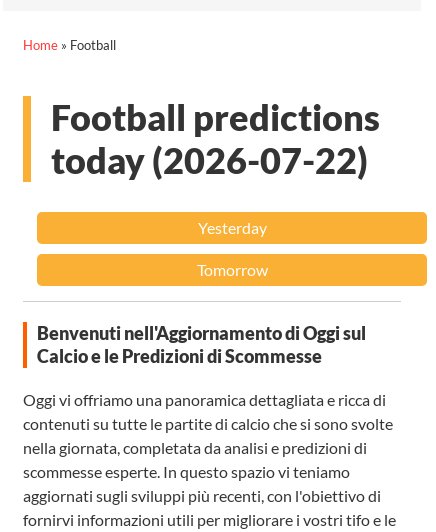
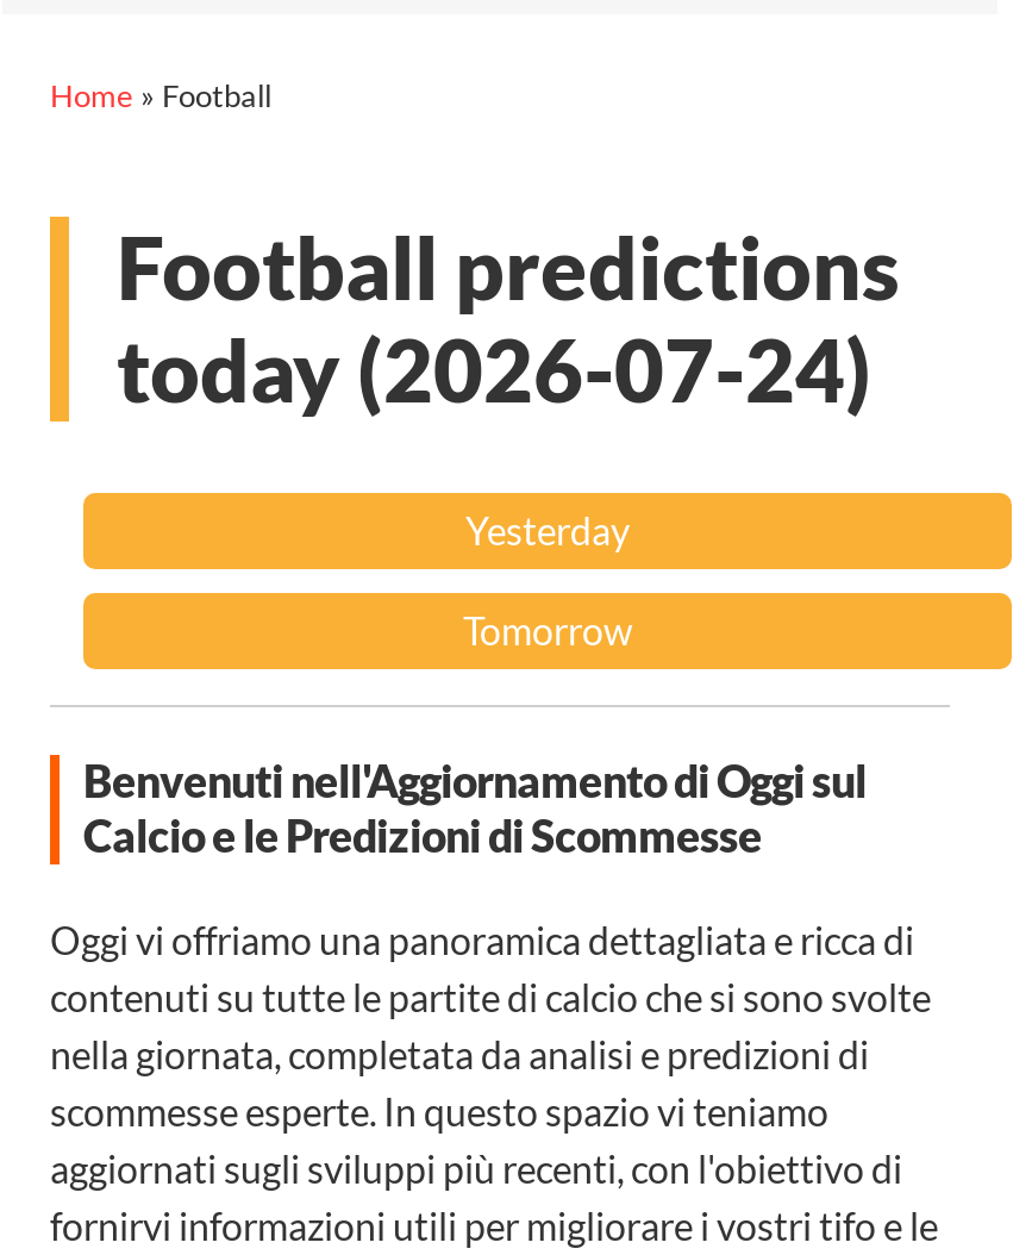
[51,138,368,182] today (2026-07-22) -> [117,317,871,422] today (2026-07-24)

